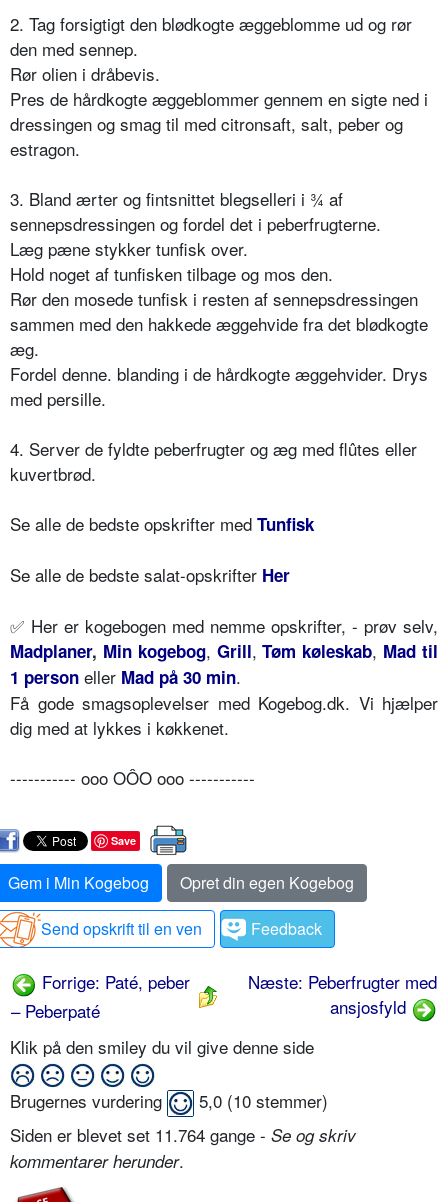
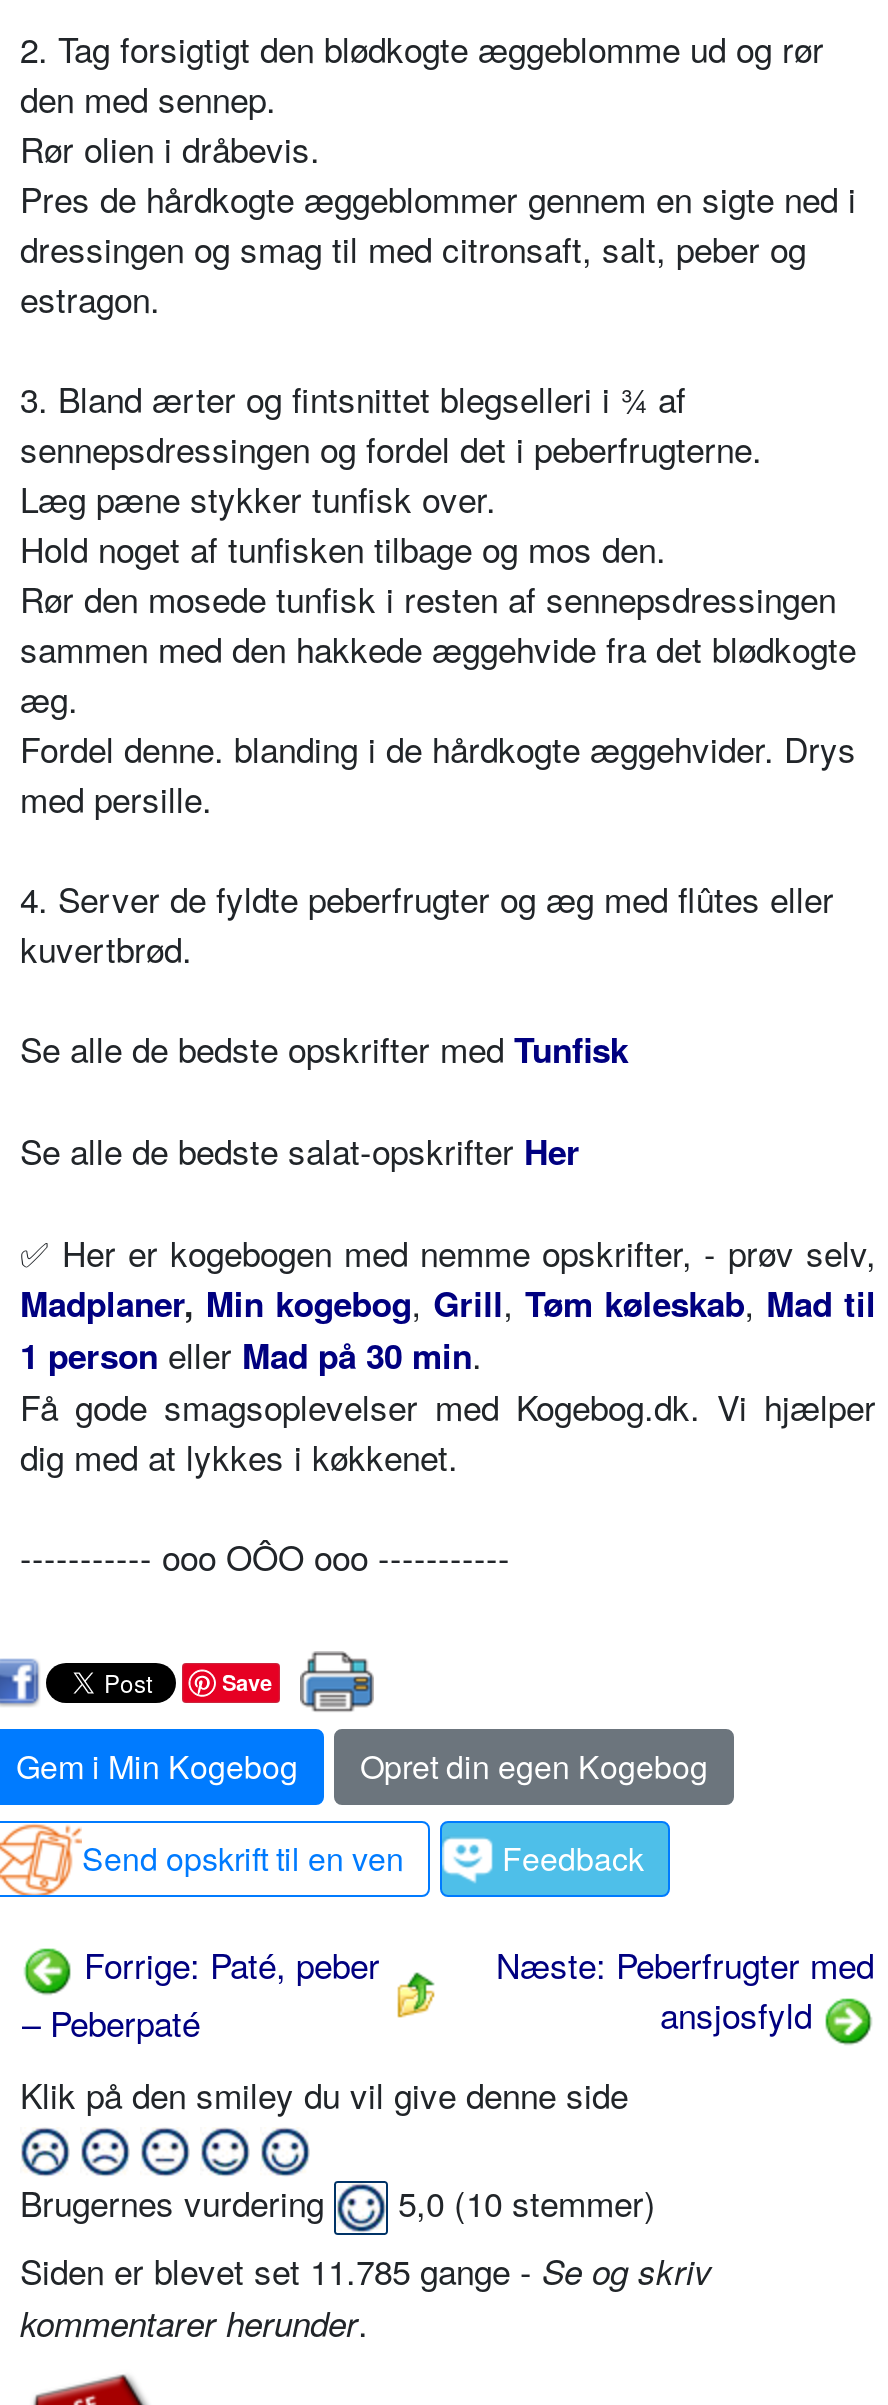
[10,1122,356,1147] Siden er blevet set 11.764 gange - Se og skriv -> [20,2244,712,2294] Siden er blevet set 11.785 gange - Se og skriv

